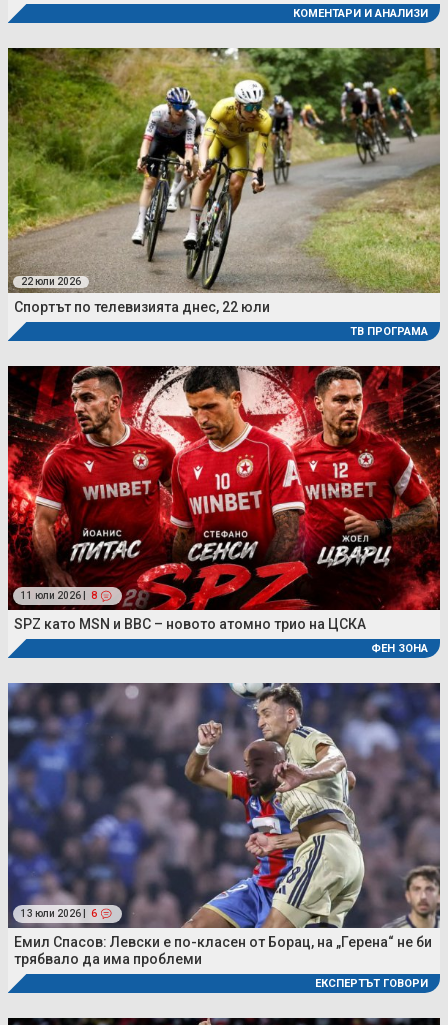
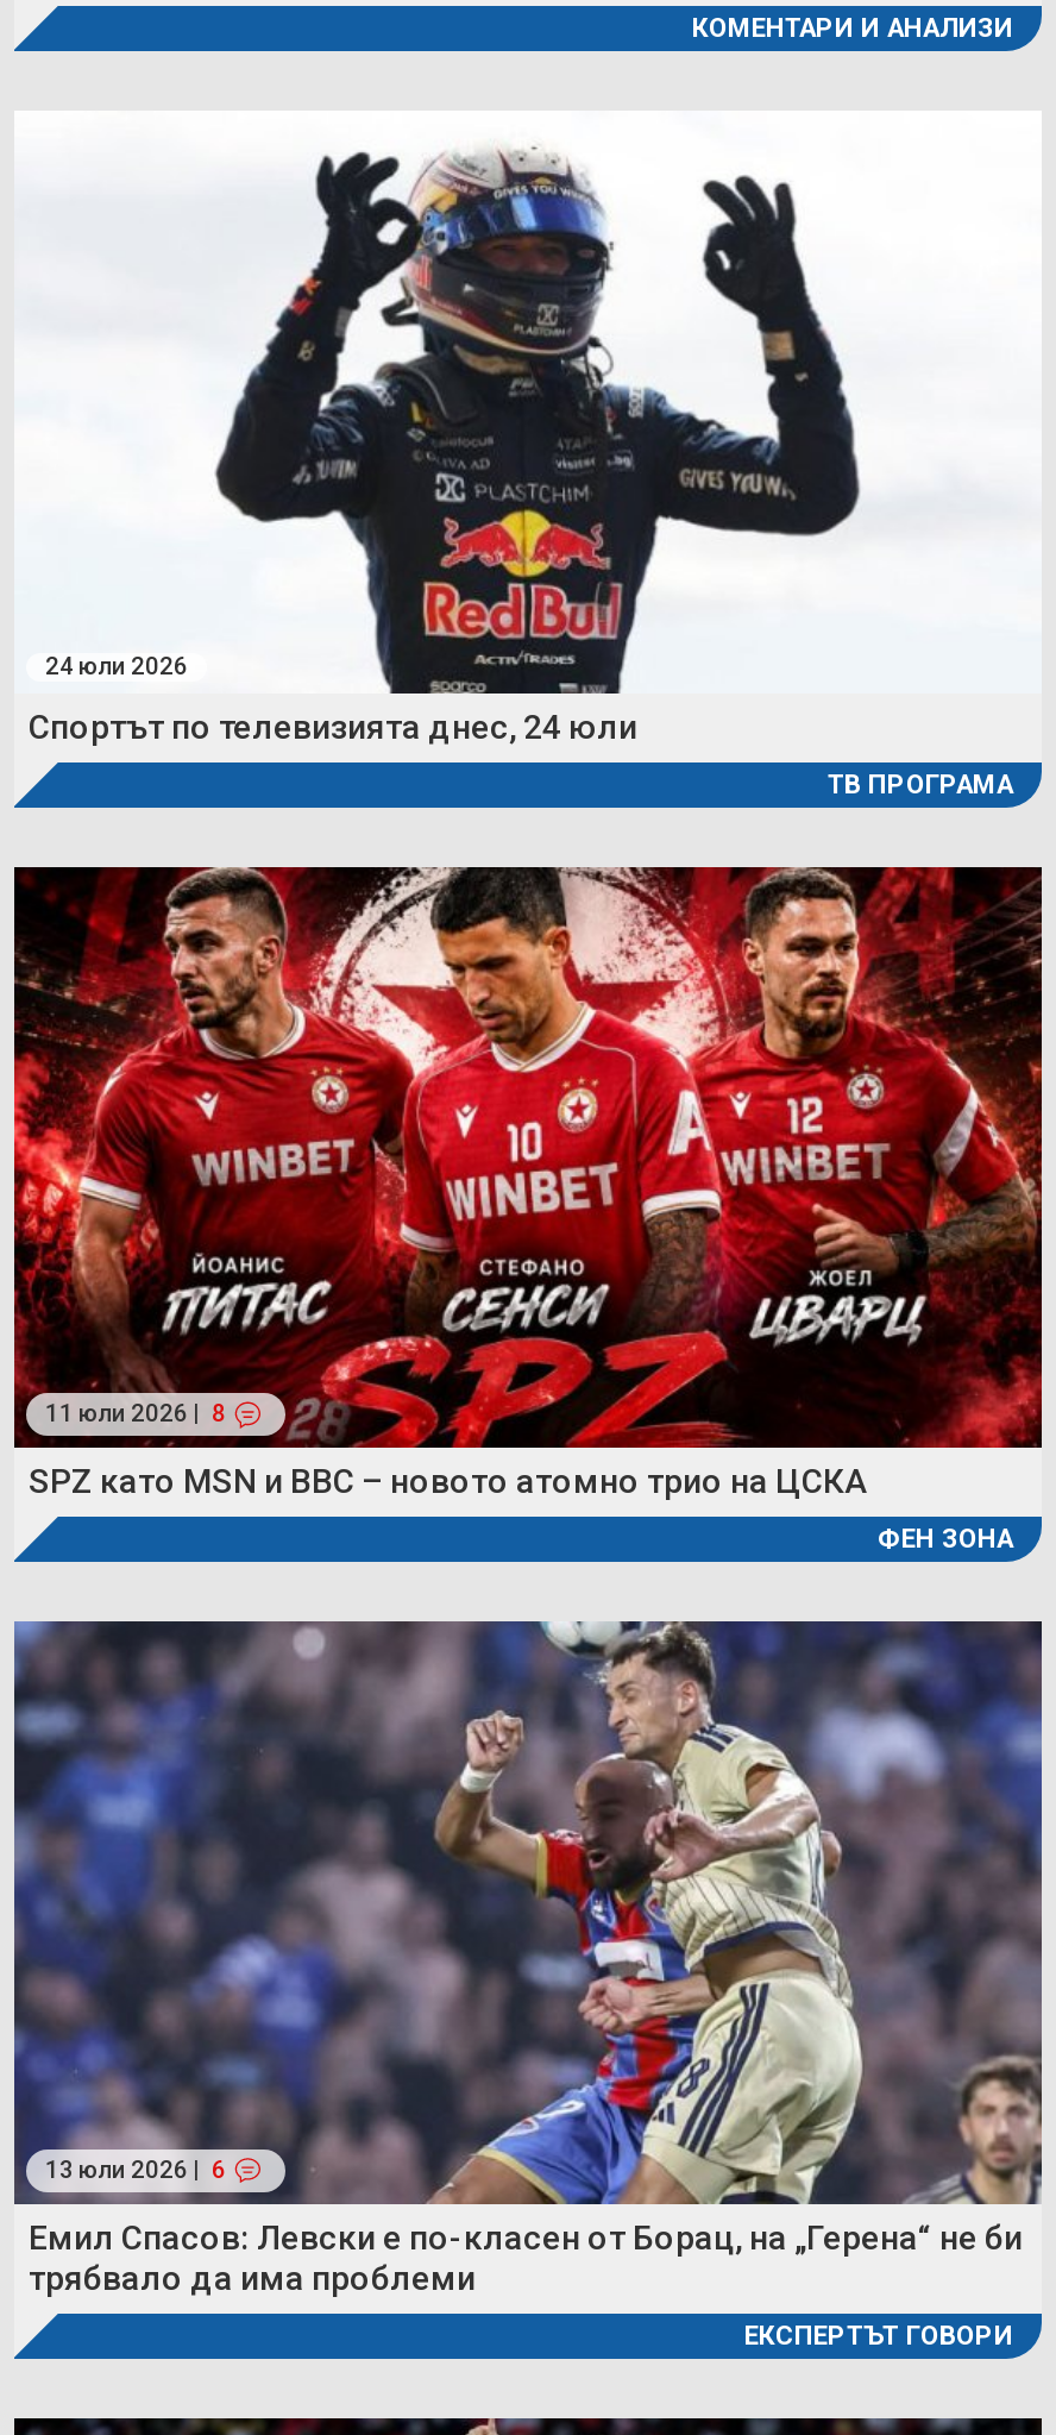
[7,47,441,294] [image] | 22 юли 2026 -> [14,111,1042,694] [image] | 24 юли 2026
[14,299,270,315] Спортът по телевизията днес, 22 юли -> [29,708,637,746] Спортът по телевизията днес, 24 юли

